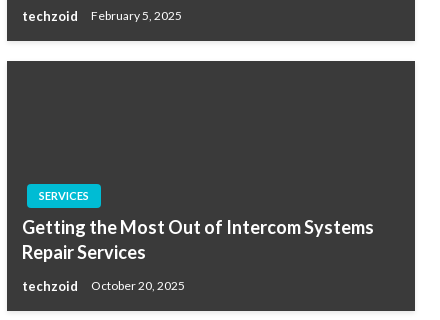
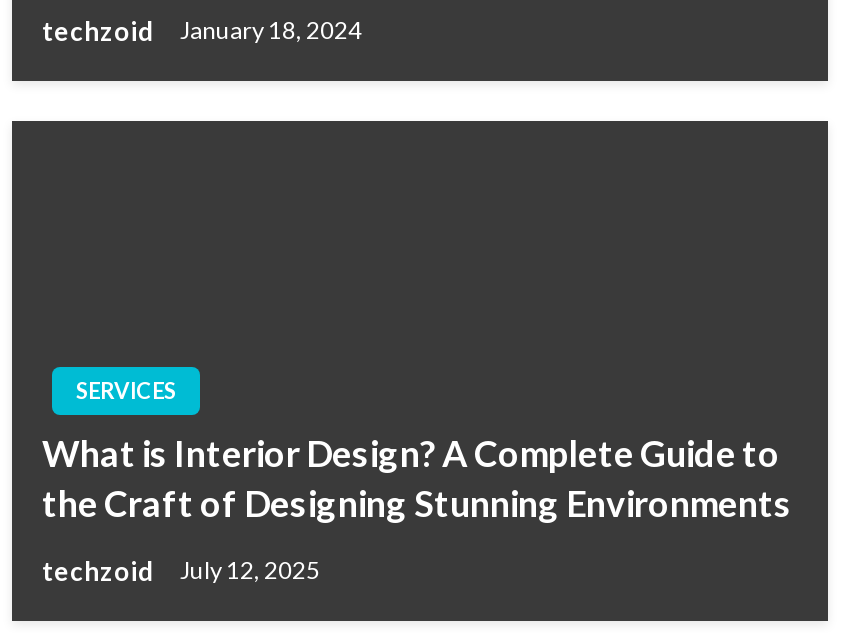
[22,8,182,24] techzoid February 5, 2025 -> [42,15,362,47] techzoid January 18, 2024
[22,216,374,263] Getting the Most Out of Intercom Systems | Repair Services -> [42,431,792,525] What is Interior Design? A Complete Guide to | the Craft of Designing Stunning Environments
[22,278,185,294] techzoid October 20, 2025 -> [42,555,320,587] techzoid July 12, 2025

